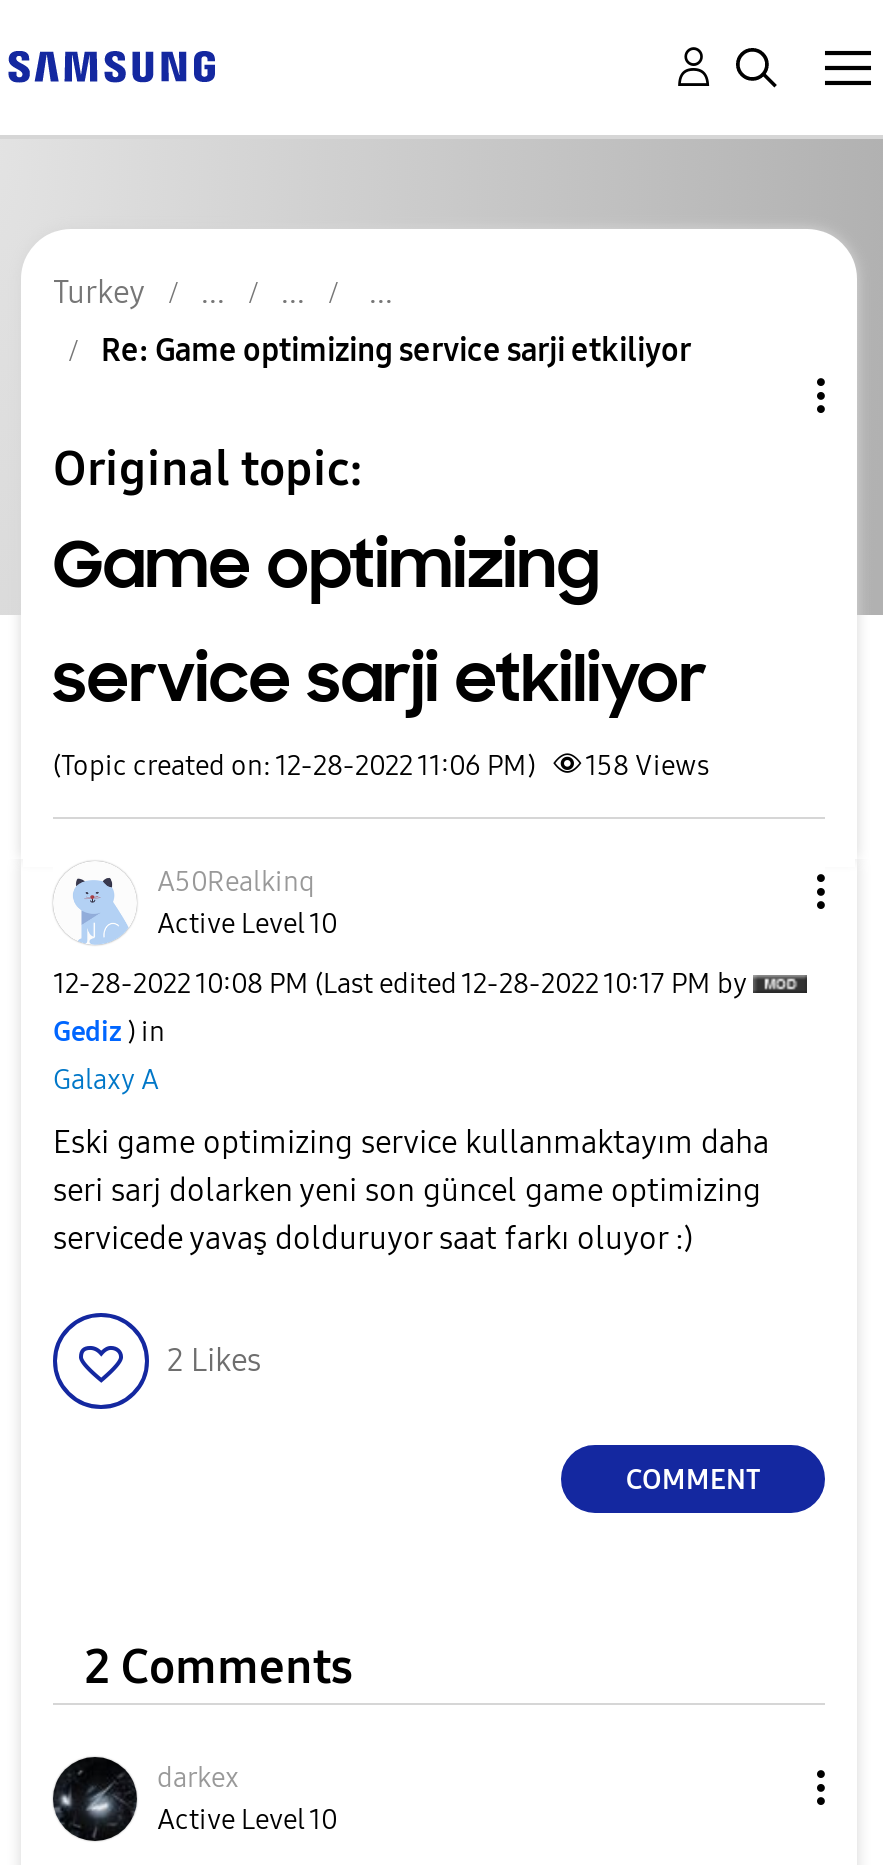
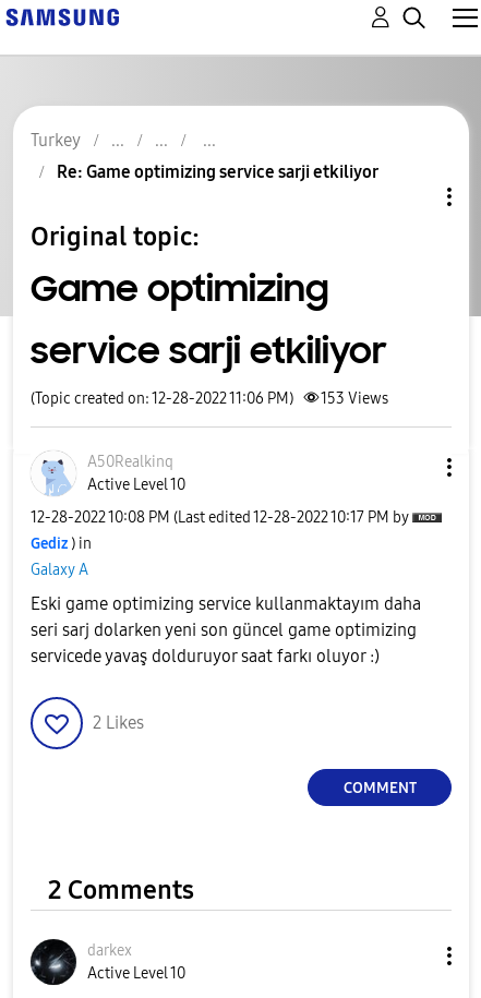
[53,749,709,783] (Topic created on: 12-28-2022 11:06 PM) 158 Views -> [31,389,388,408] (Topic created on: 12-28-2022 11:06 PM) 153 Views

